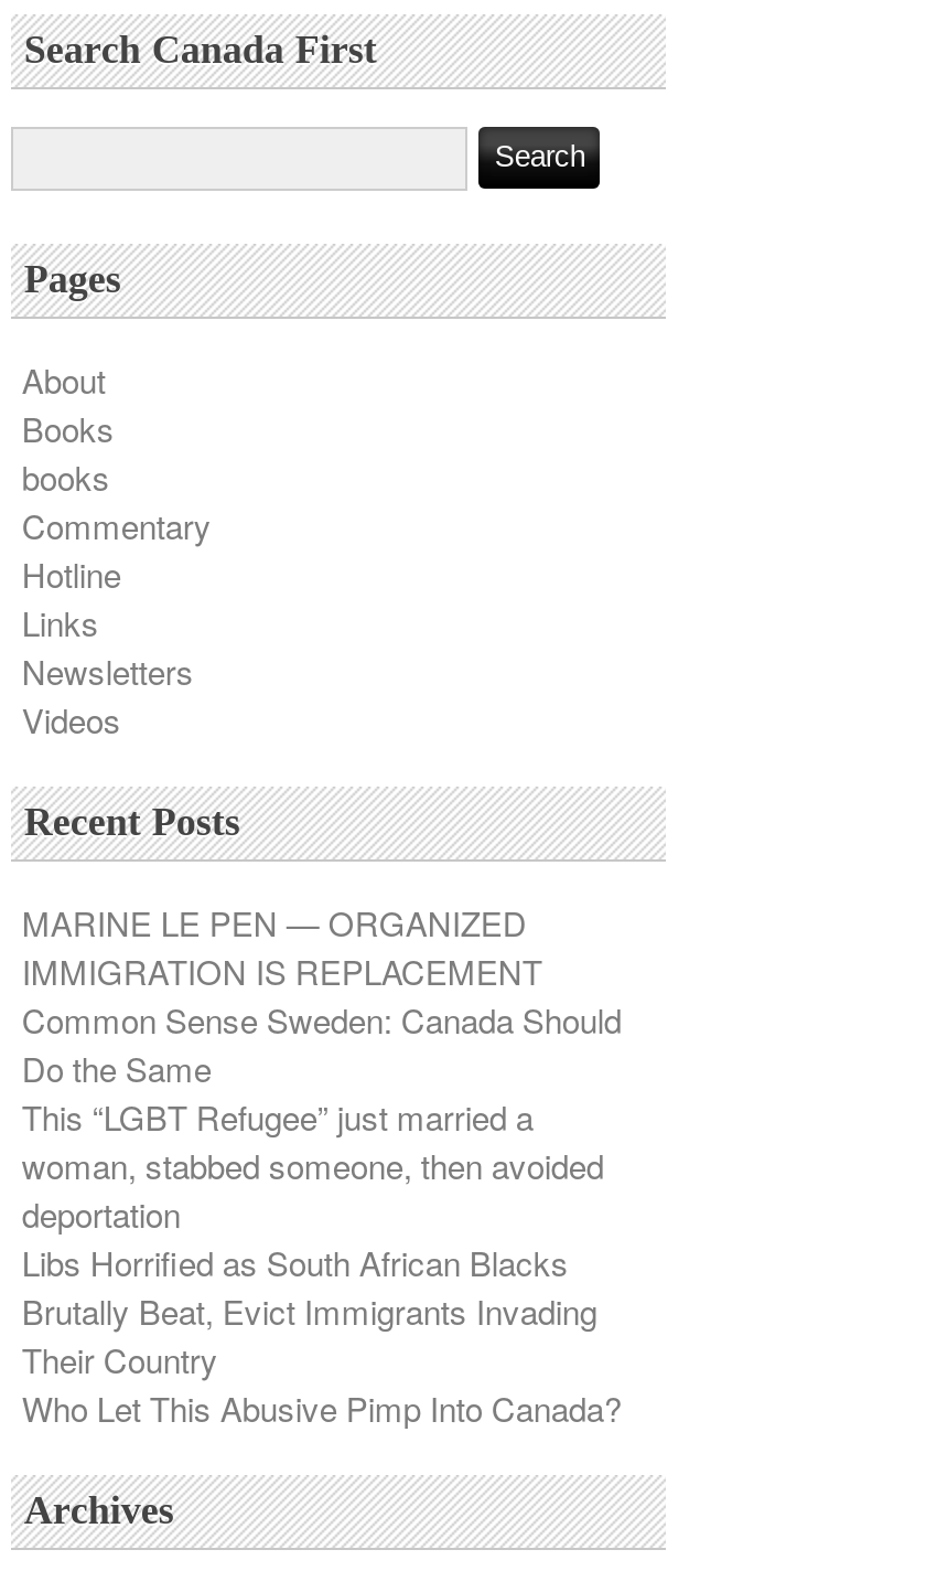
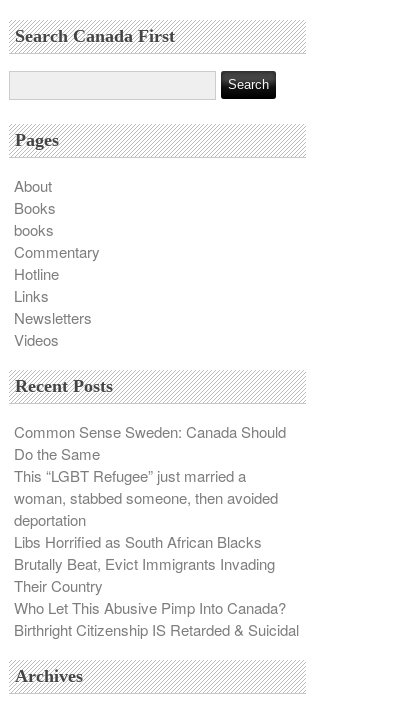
[22,900,542,994] MARINE LE PEN — ORGANIZED | IMMIGRATION IS REPLACEMENT -> none
moved [22,997,622,1431] -> [14,421,286,618]: Common Sense Sweden: Canada Should | Do the Same | This “LGBT Refugee” just married a | ... | Their Country | Who Let This Abusive Pimp Into Canada?
none -> [14,619,299,640] Birthright Citizenship IS Retarded & Suicidal

